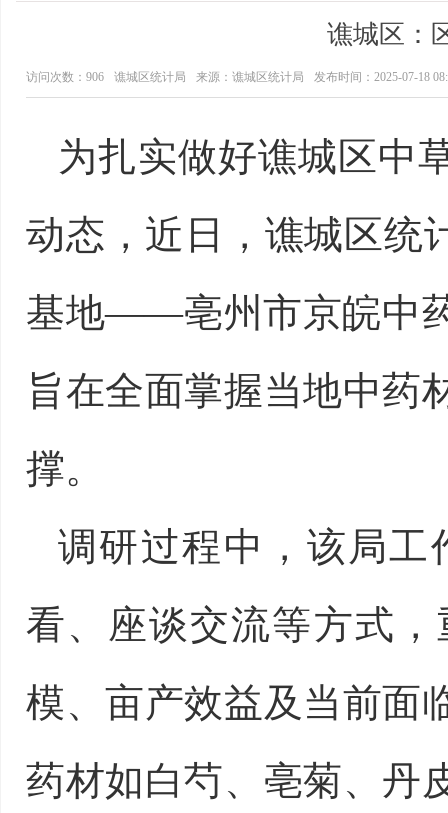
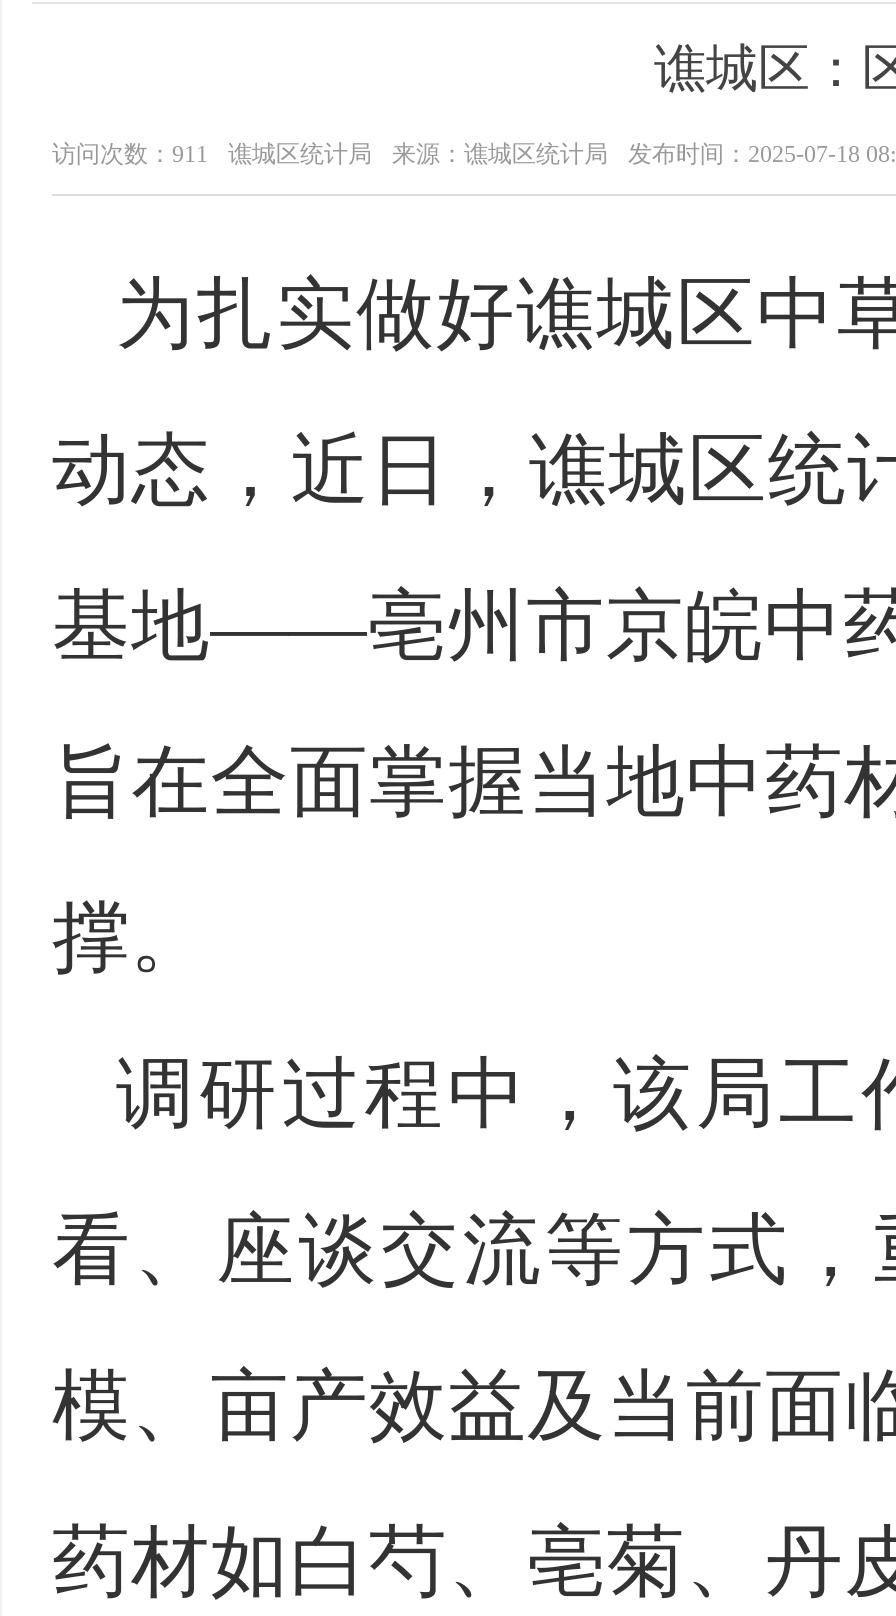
[26,70,104,84] 访问次数：906 -> [52,140,208,168] 访问次数：911

